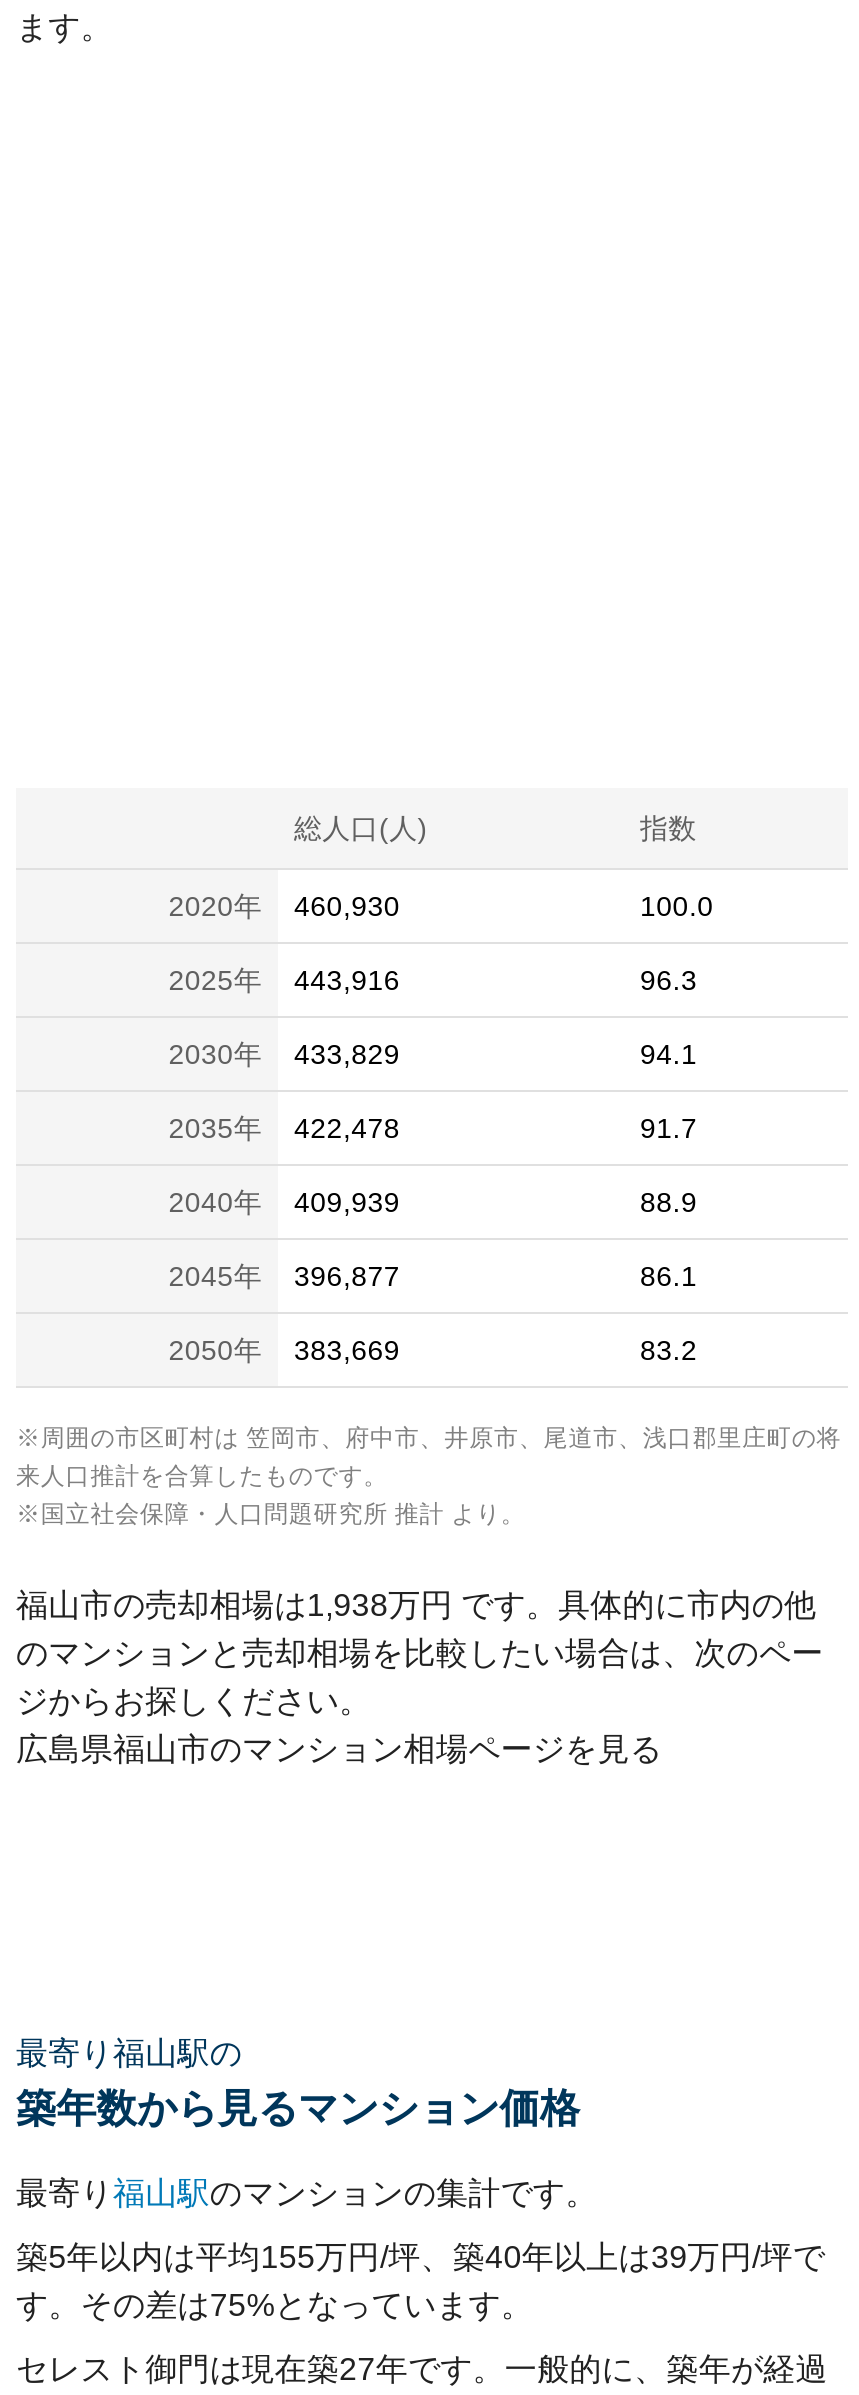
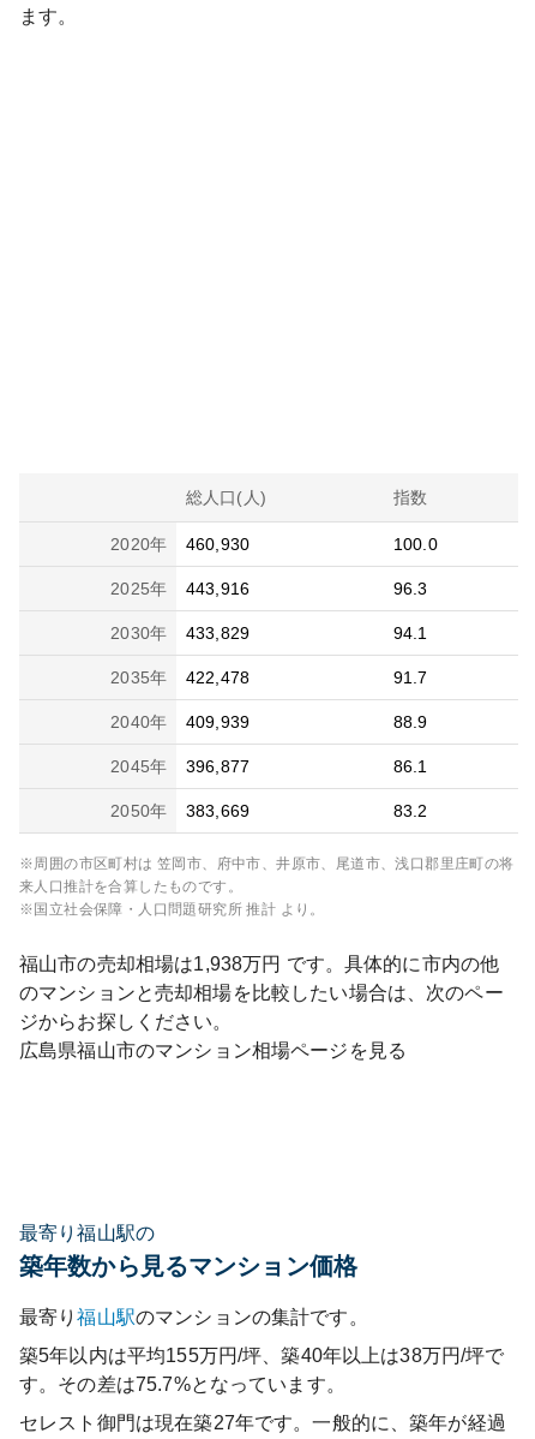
[16,2240,825,2274] 築5年以内は平均155万円/坪、築40年以上は39万円/坪で -> [19,1345,504,1366] 築5年以内は平均155万円/坪、築40年以上は38万円/坪で
[16,2288,533,2322] す。その差は75%となっています。 -> [19,1374,345,1395] す。その差は75.7%となっています。

